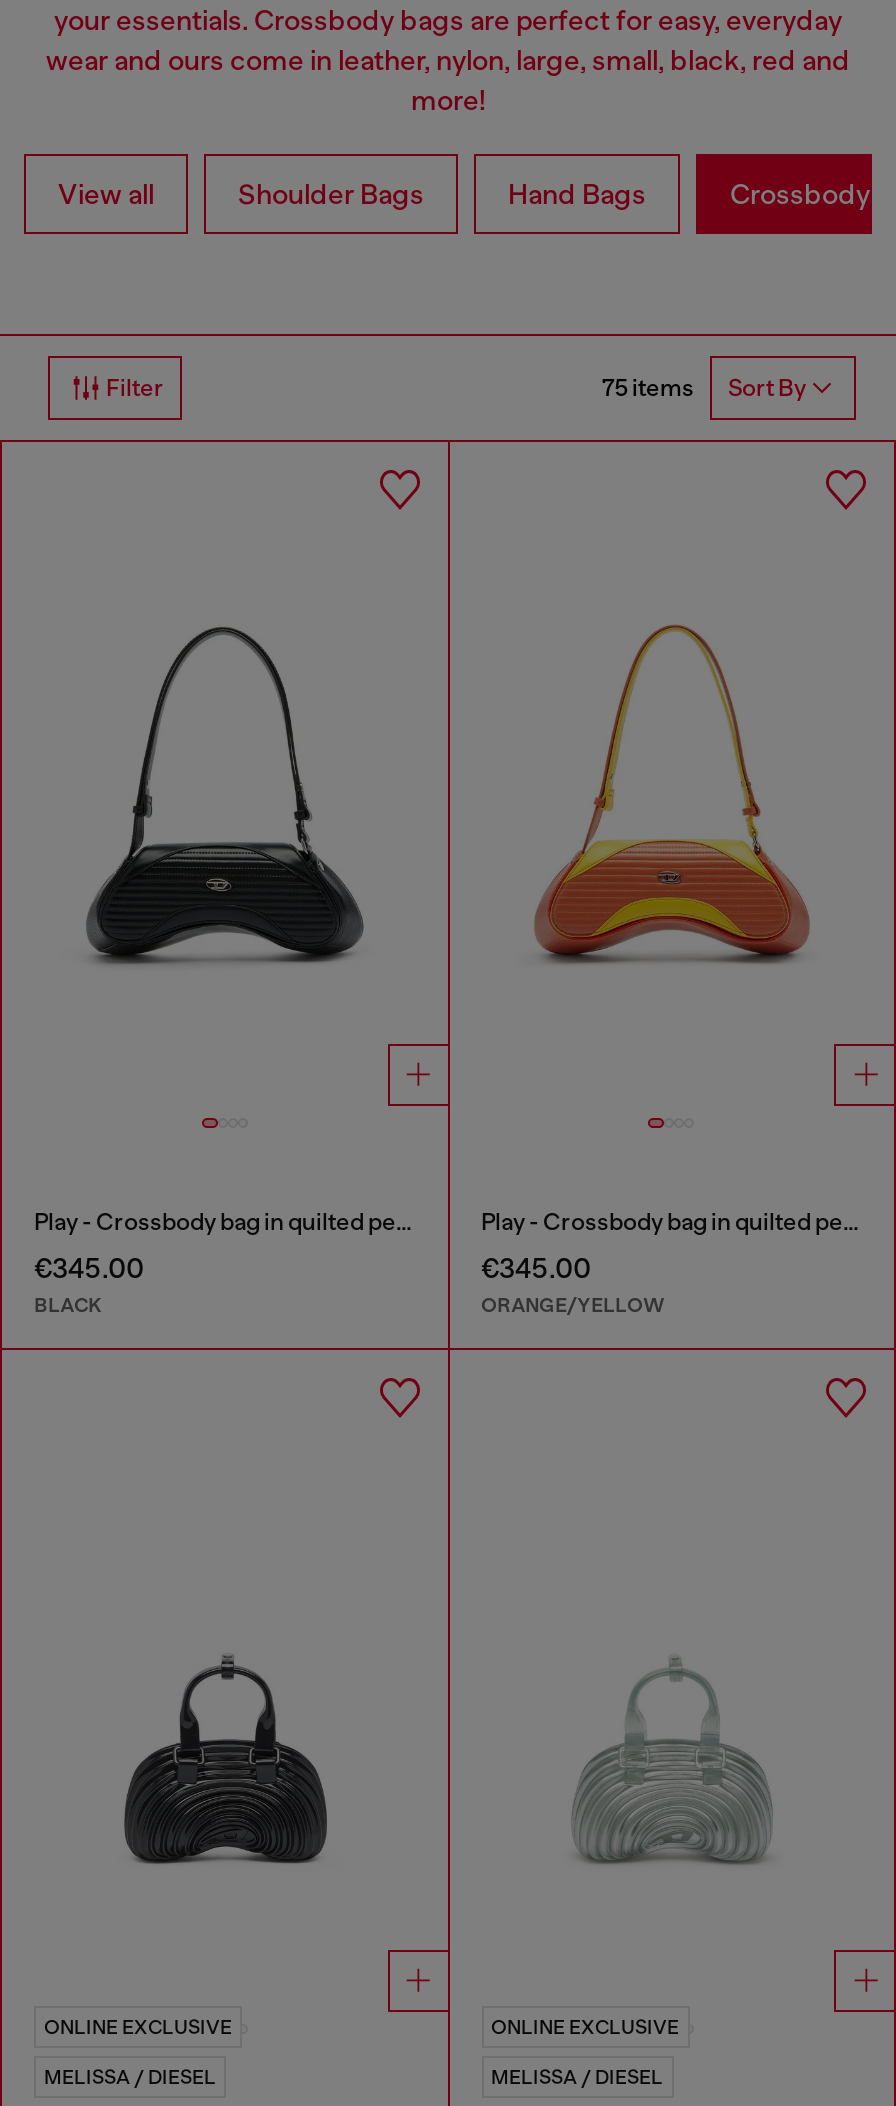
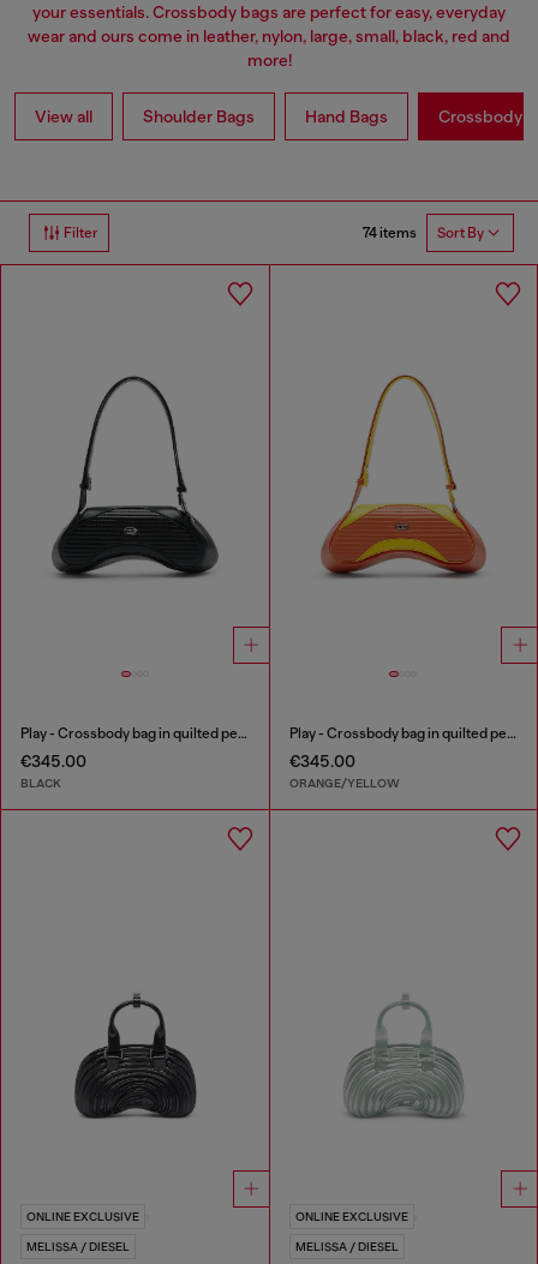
[602,374,806,403] 75 items Sort By -> [363,224,484,242] 74 items Sort By

